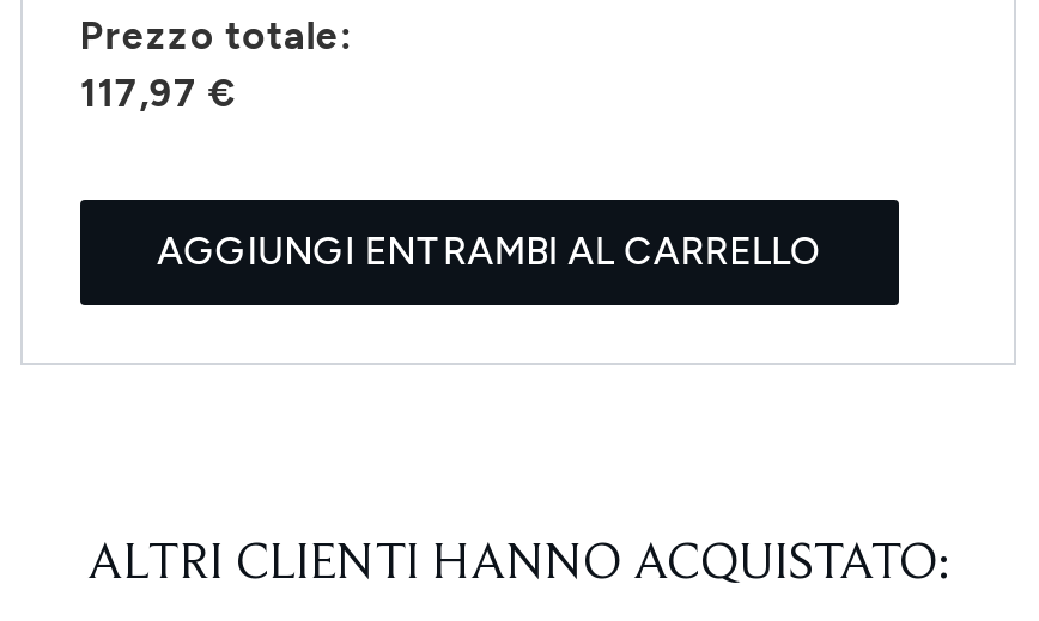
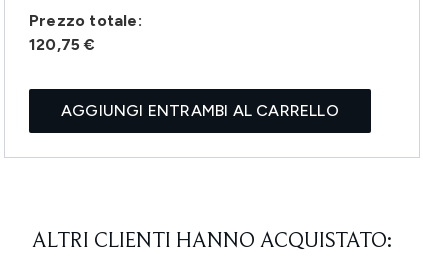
[80,71,235,116] 117,97 € -> [29,35,96,54] 120,75 €

